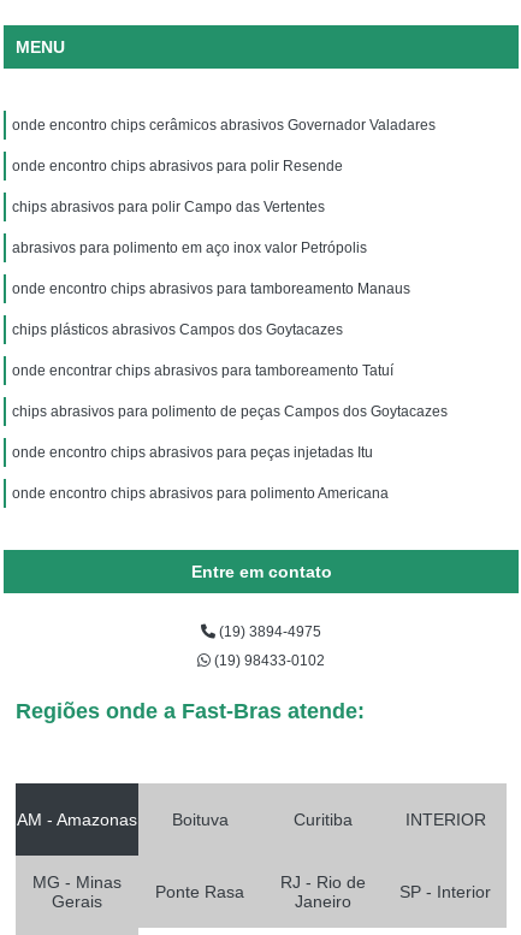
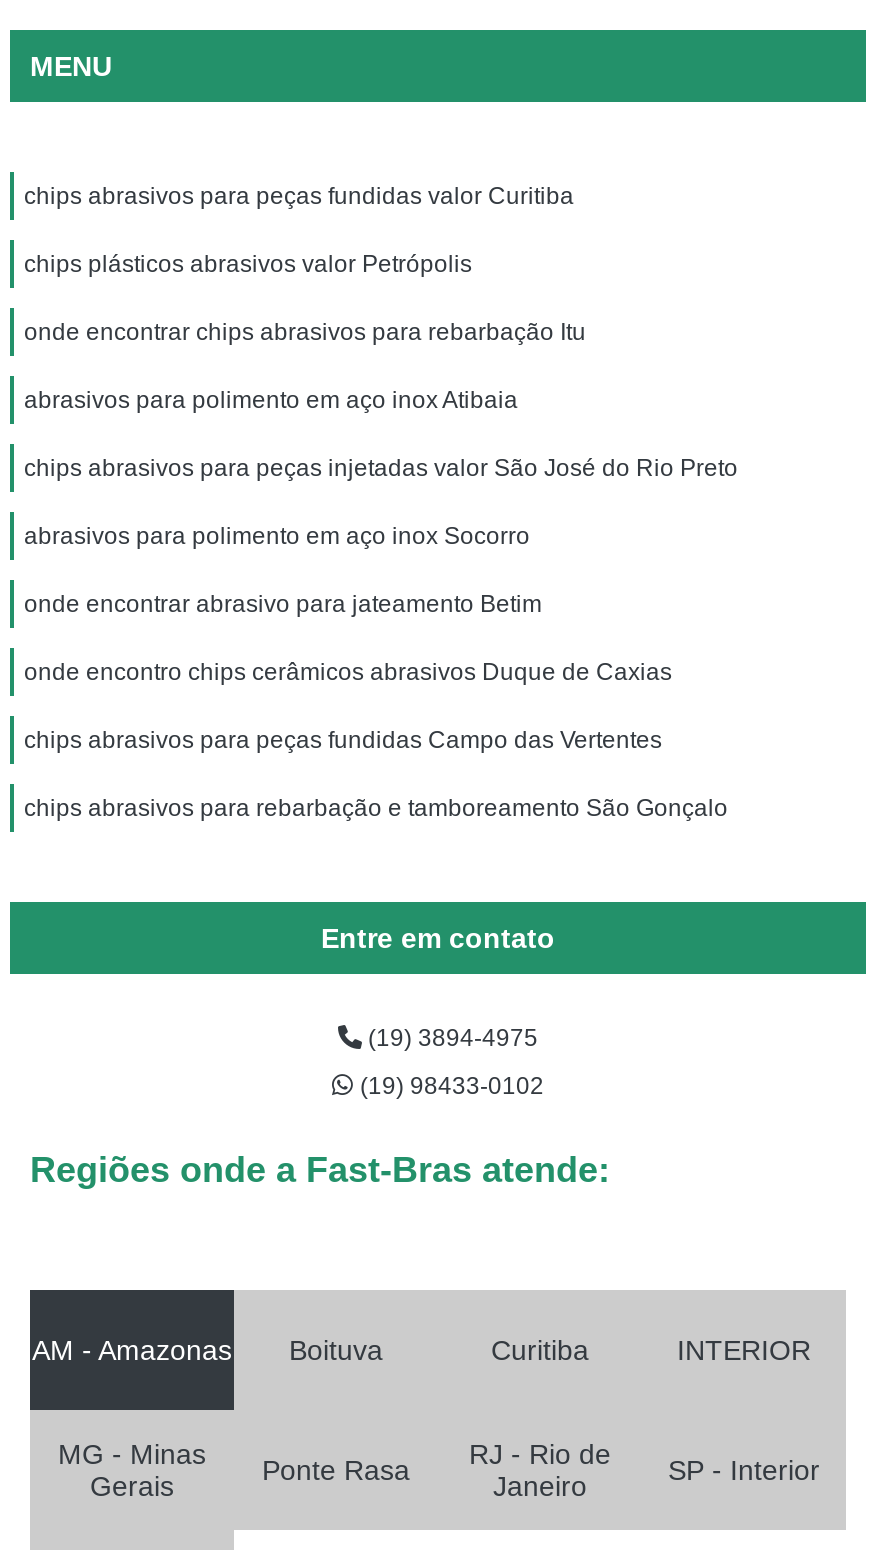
[12,116,436,133] onde encontro chips cerâmicos abrasivos Governador Valadares -> [24,181,574,209] chips abrasivos para peças fundidas valor Curitiba
[12,157,347,174] onde encontro chips abrasivos para polir Resende -> [24,249,478,277] chips plásticos abrasivos valor Petrópolis
[12,198,325,215] chips abrasivos para polir Campo das Vertentes -> [24,317,586,345] onde encontrar chips abrasivos para rebarbação Itu
[12,239,371,256] abrasivos para polimento em aço inox valor Petrópolis -> [24,385,518,413] abrasivos para polimento em aço inox Atibaia
[12,280,410,297] onde encontro chips abrasivos para tamboreamento Manaus -> [24,453,738,481] chips abrasivos para peças injetadas valor São José do Rio Preto
[12,321,343,338] chips plásticos abrasivos Campos dos Goytacazes -> [24,521,530,549] abrasivos para polimento em aço inox Socorro
[12,362,393,378] onde encontrar chips abrasivos para tamboreamento Tatuí -> [24,589,548,617] onde encontrar abrasivo para jateamento Betim
[12,403,448,419] chips abrasivos para polimento de peças Campos dos Goytacazes -> [24,657,672,685] onde encontro chips cerâmicos abrasivos Duque de Caxias
[12,443,373,460] onde encontro chips abrasivos para peças injetadas Itu -> [24,725,662,753] chips abrasivos para peças fundidas Campo das Vertentes
[12,484,389,501] onde encontro chips abrasivos para polimento Americana -> [24,793,728,821] chips abrasivos para rebarbação e tamboreamento São Gonçalo

